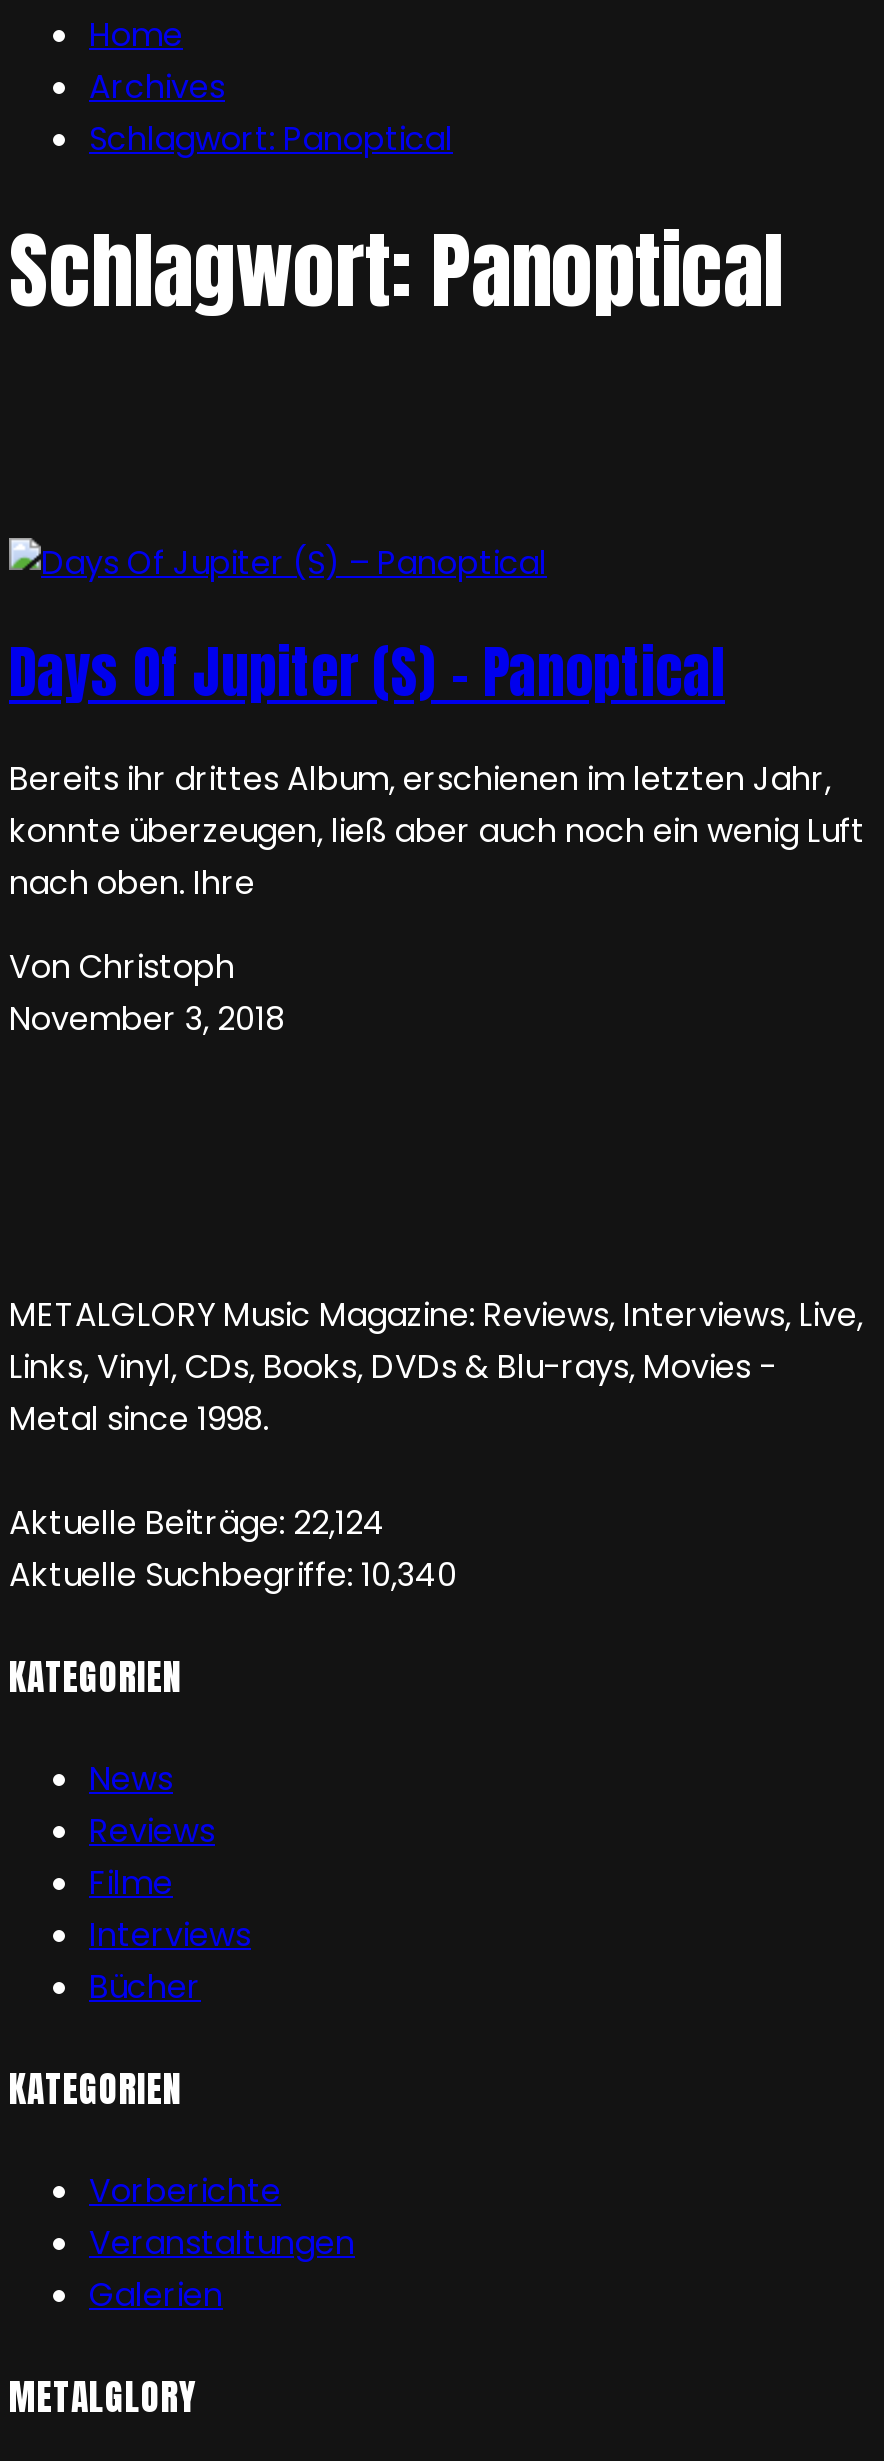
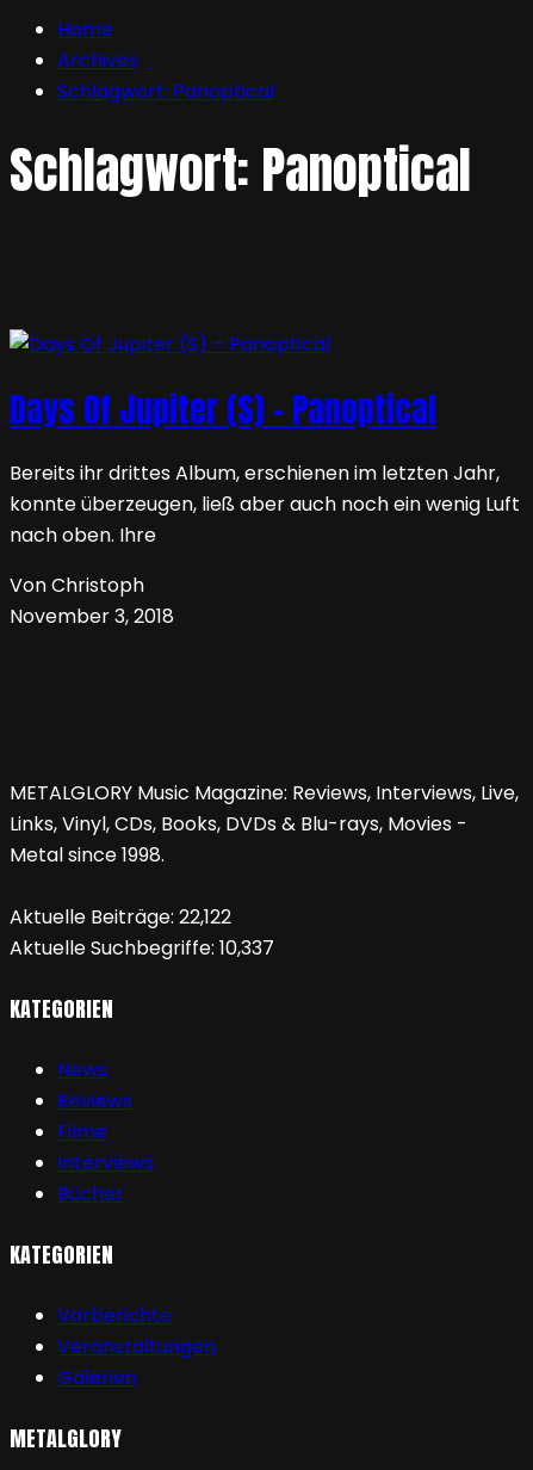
[9,1501,385,1547] Aktuelle Beiträge: 22,124 -> [10,904,231,931] Aktuelle Beiträge: 22,122
[9,1553,457,1599] Aktuelle Suchbegriffe: 10,340 -> [10,935,274,962] Aktuelle Suchbegriffe: 10,337

